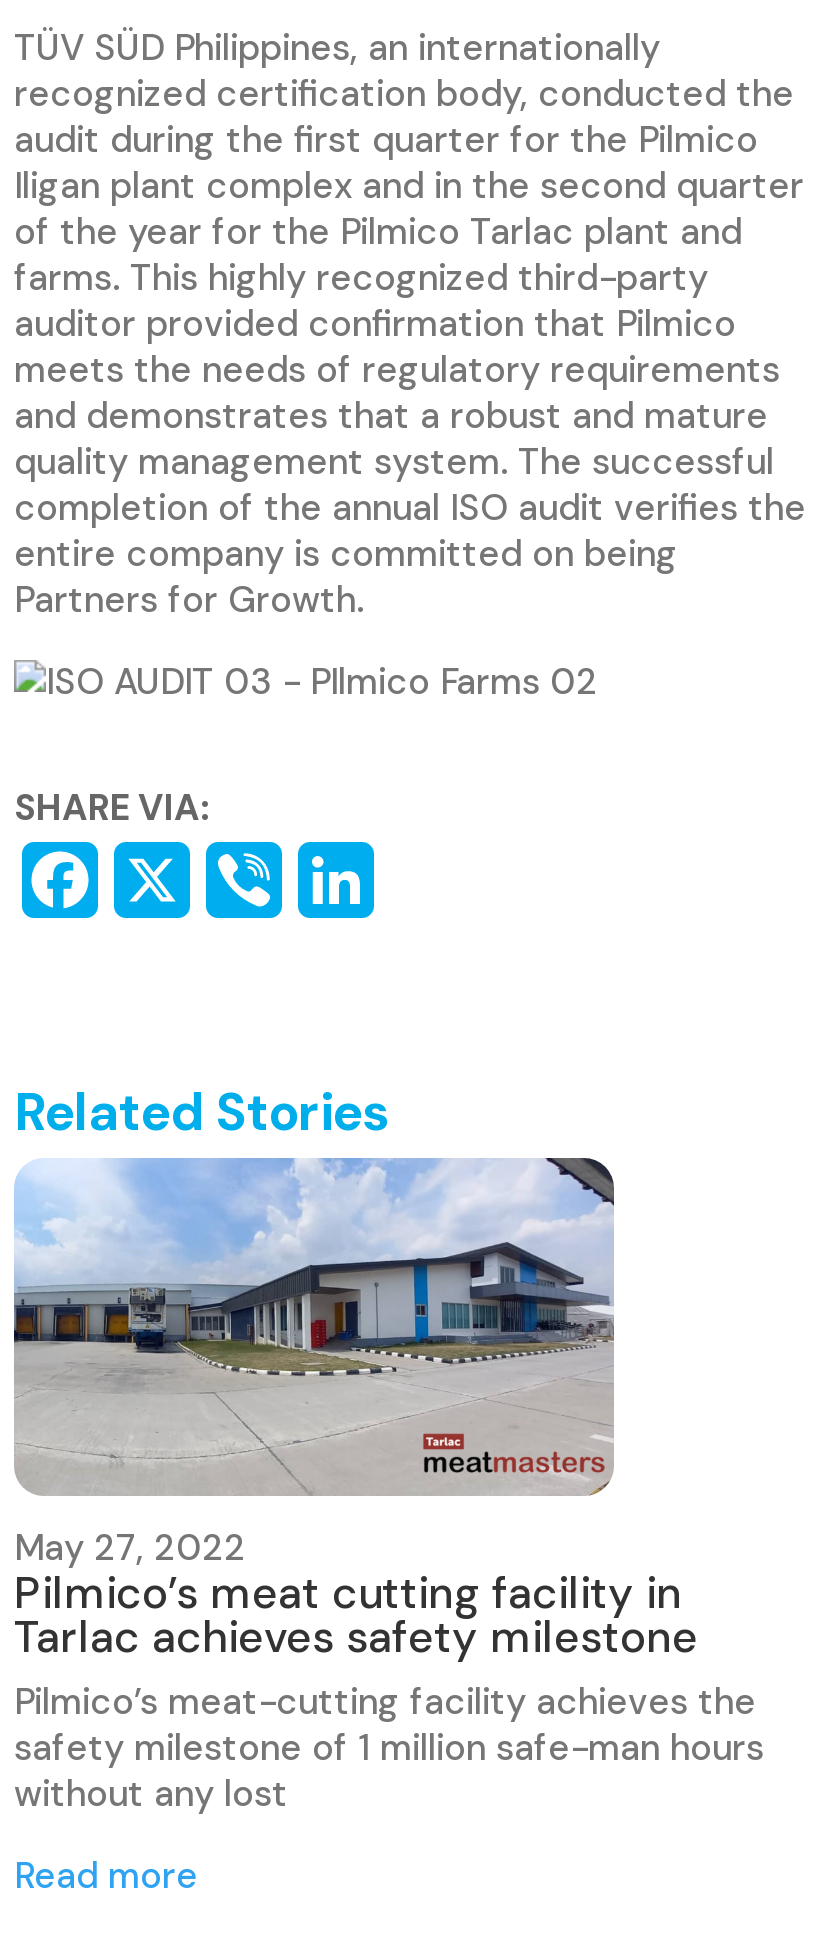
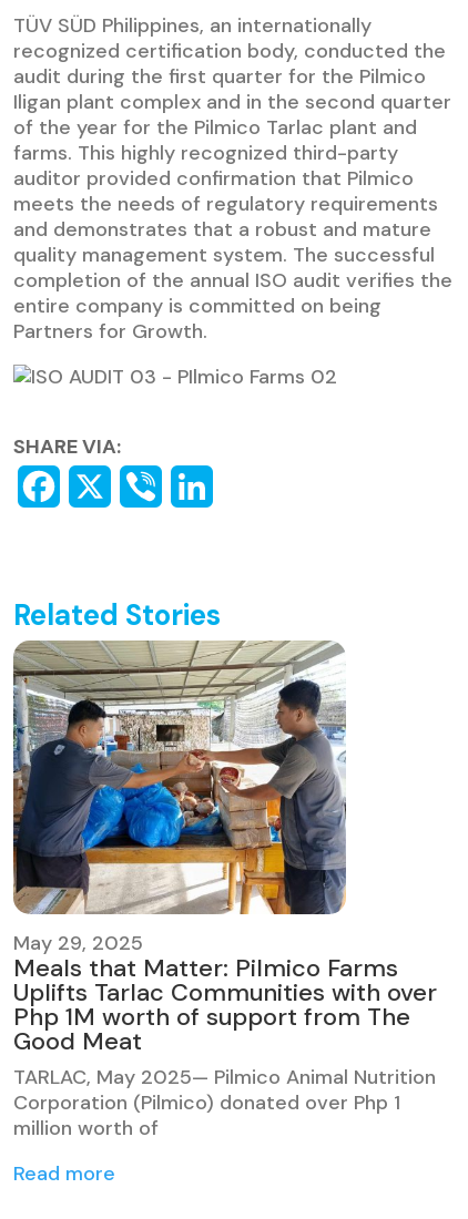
[12,1156,616,1460] [image] -> [12,639,346,857] [image]
[14,1523,764,1817] May 27, 2022 | Pilmico’s meat cutting facility in | Tarlac achieves safety milestone | Pilmico’s meat-cutting facility achieves the | safety milestone of 1 million safe-man hours | without any lost -> [13,930,437,1141] May 29, 2025 | Meals that Matter: Pilmico Farms | Uplifts Tarlac Communities with over | Php 1M worth of support from The | Good Meat | TARLAC, May 2025— Pilmico Animal Nutrition | Corporation (Pilmico) donated over Php 1 | million worth of

